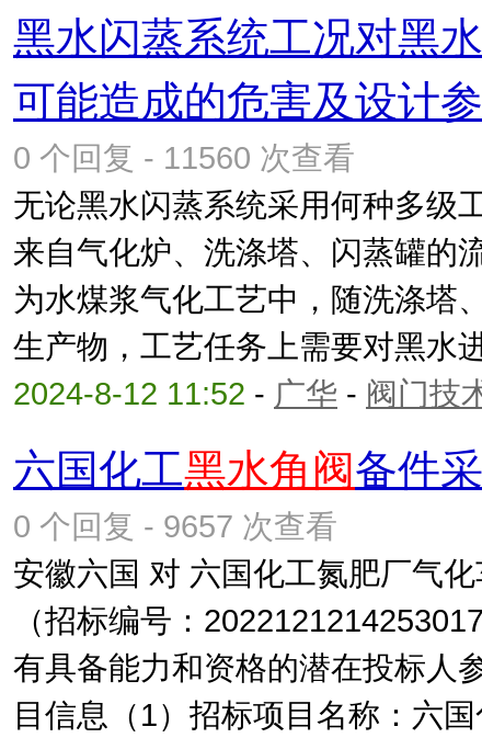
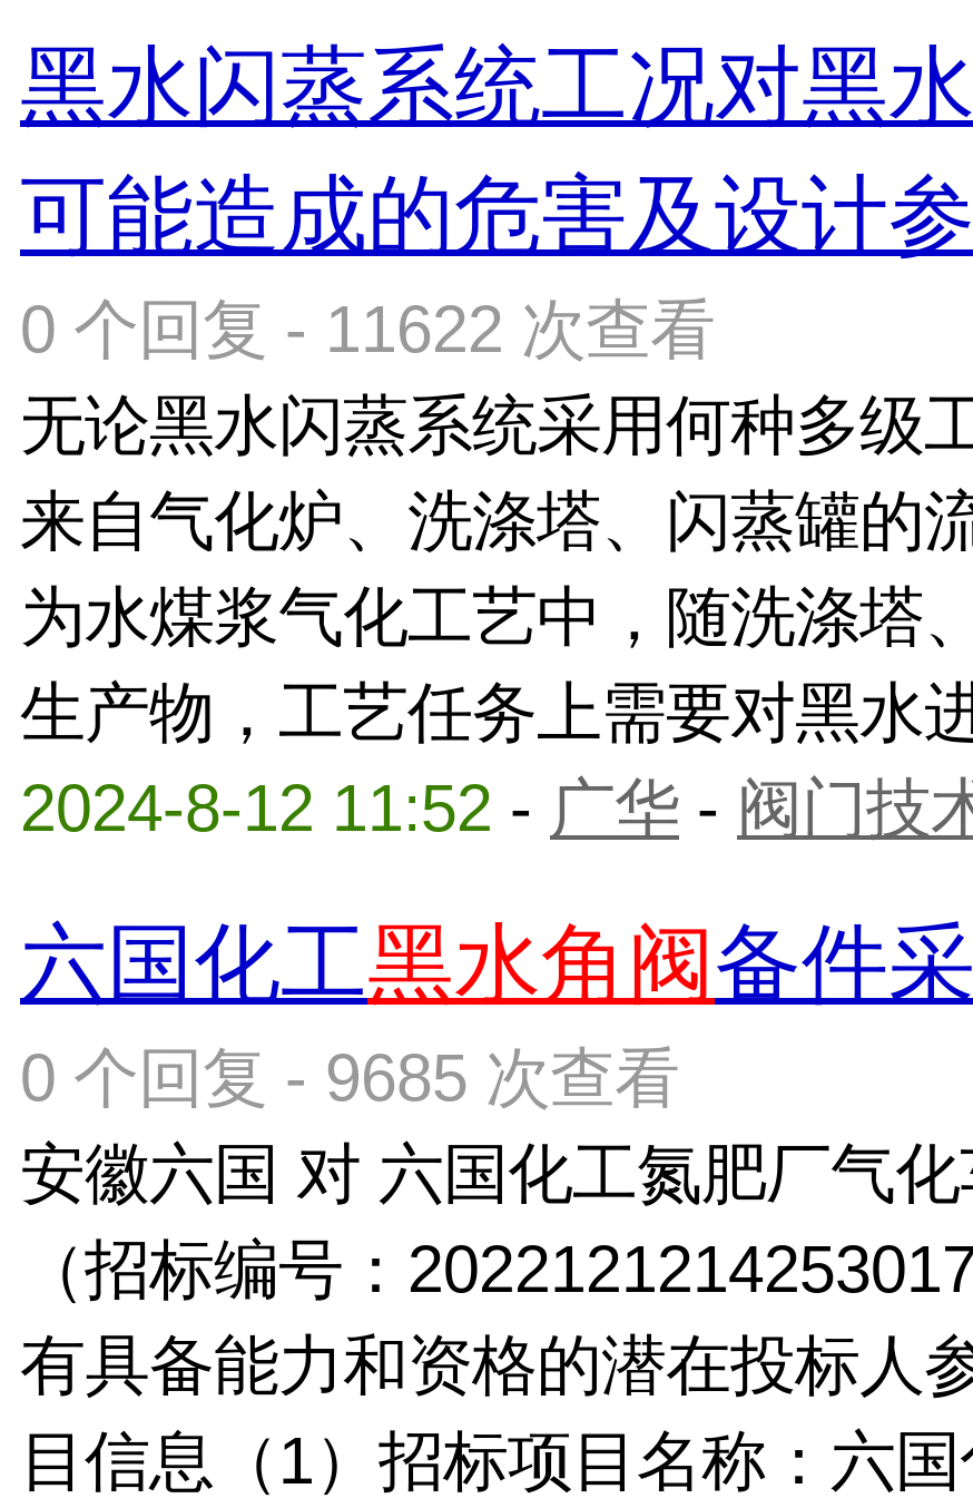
[13,139,355,175] 0 个回复 - 11560 次查看 -> [20,292,715,365] 0 个回复 - 11622 次查看
[13,508,337,544] 0 个回复 - 9657 次查看 -> [20,1040,679,1114] 0 个回复 - 9685 次查看

